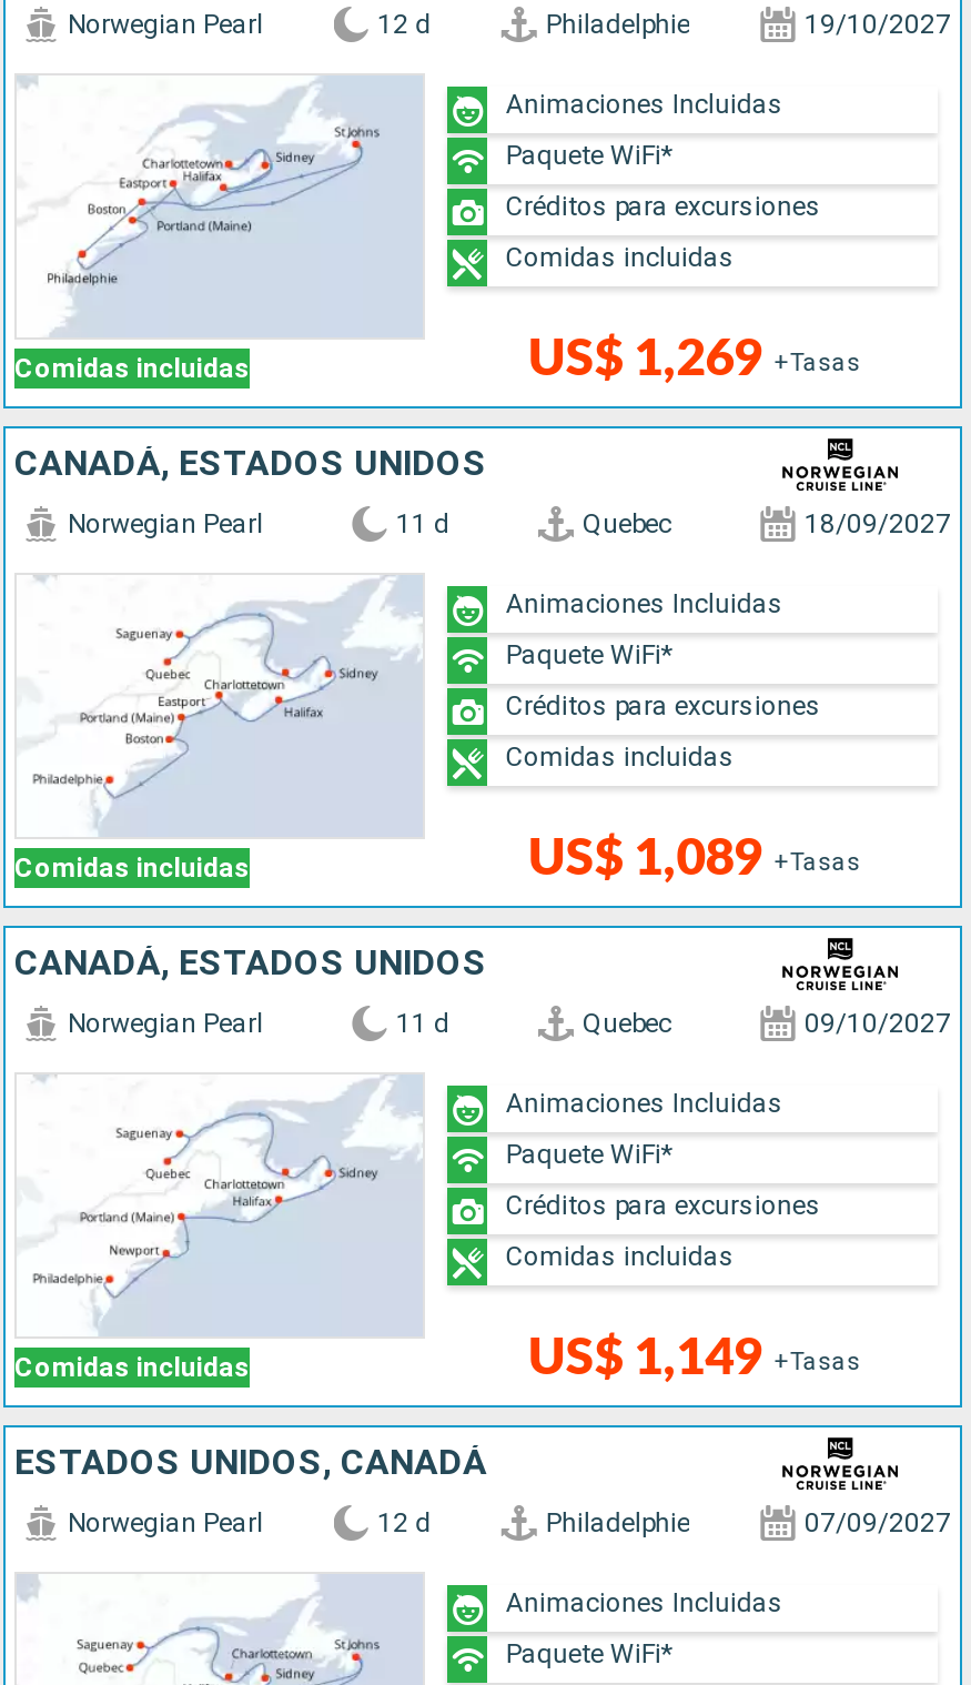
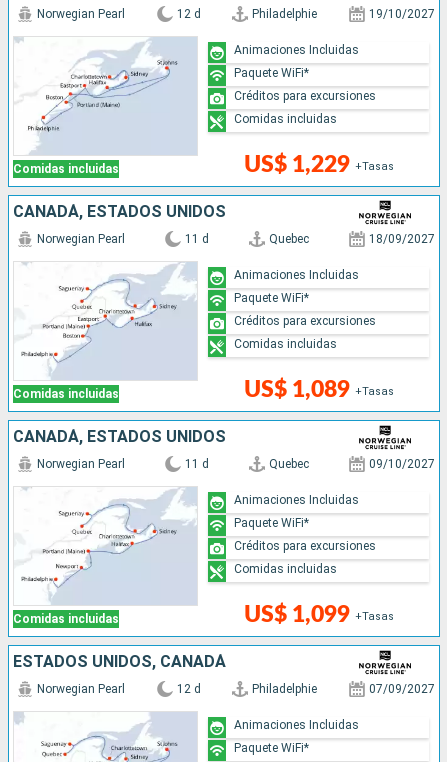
[528,334,860,385] US$ 1,269 +Tasas -> [244,153,394,176] US$ 1,229 +Tasas
[528,1333,860,1384] US$ 1,149 +Tasas -> [244,603,394,626] US$ 1,099 +Tasas

